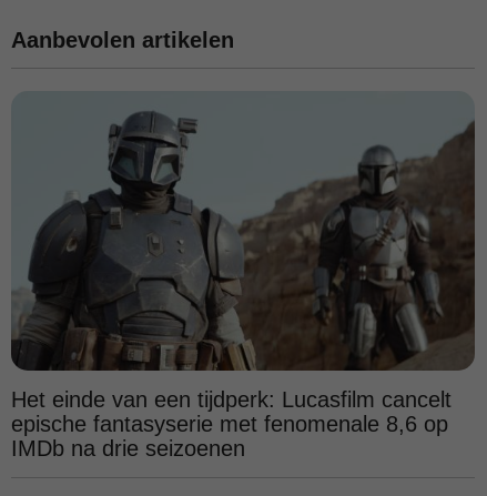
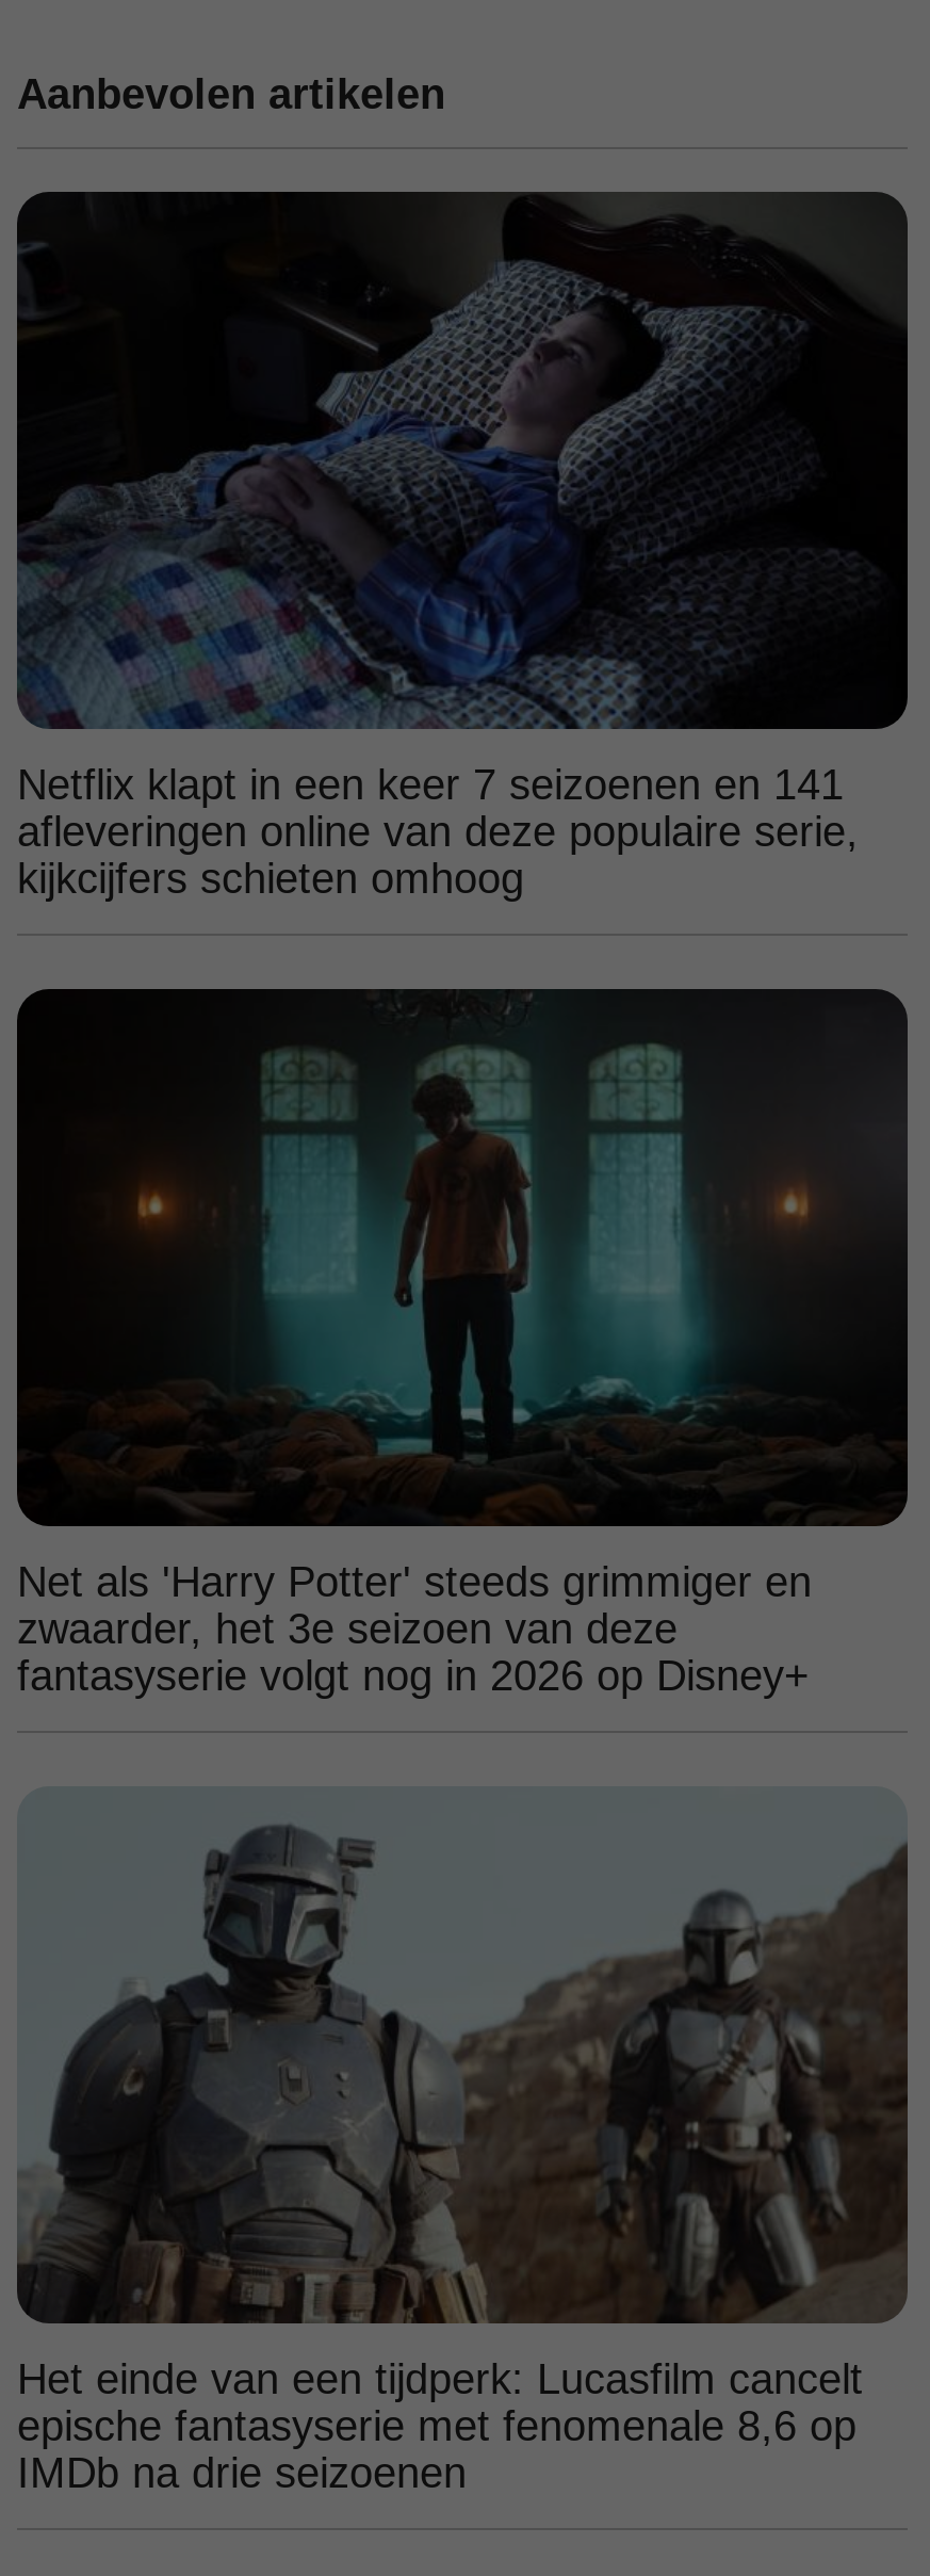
none -> [15,190,910,901] [image] | Netflix klapt in een keer 7 seizoenen en 141 | afleveringen online van deze populaire serie, | kijkcijfers schieten omhoog
none -> [15,987,910,1698] [image] | Net als 'Harry Potter' steeds grimmiger en | zwaarder, het 3e seizoen van deze | fantasyserie volgt nog in 2026 op Disney+

